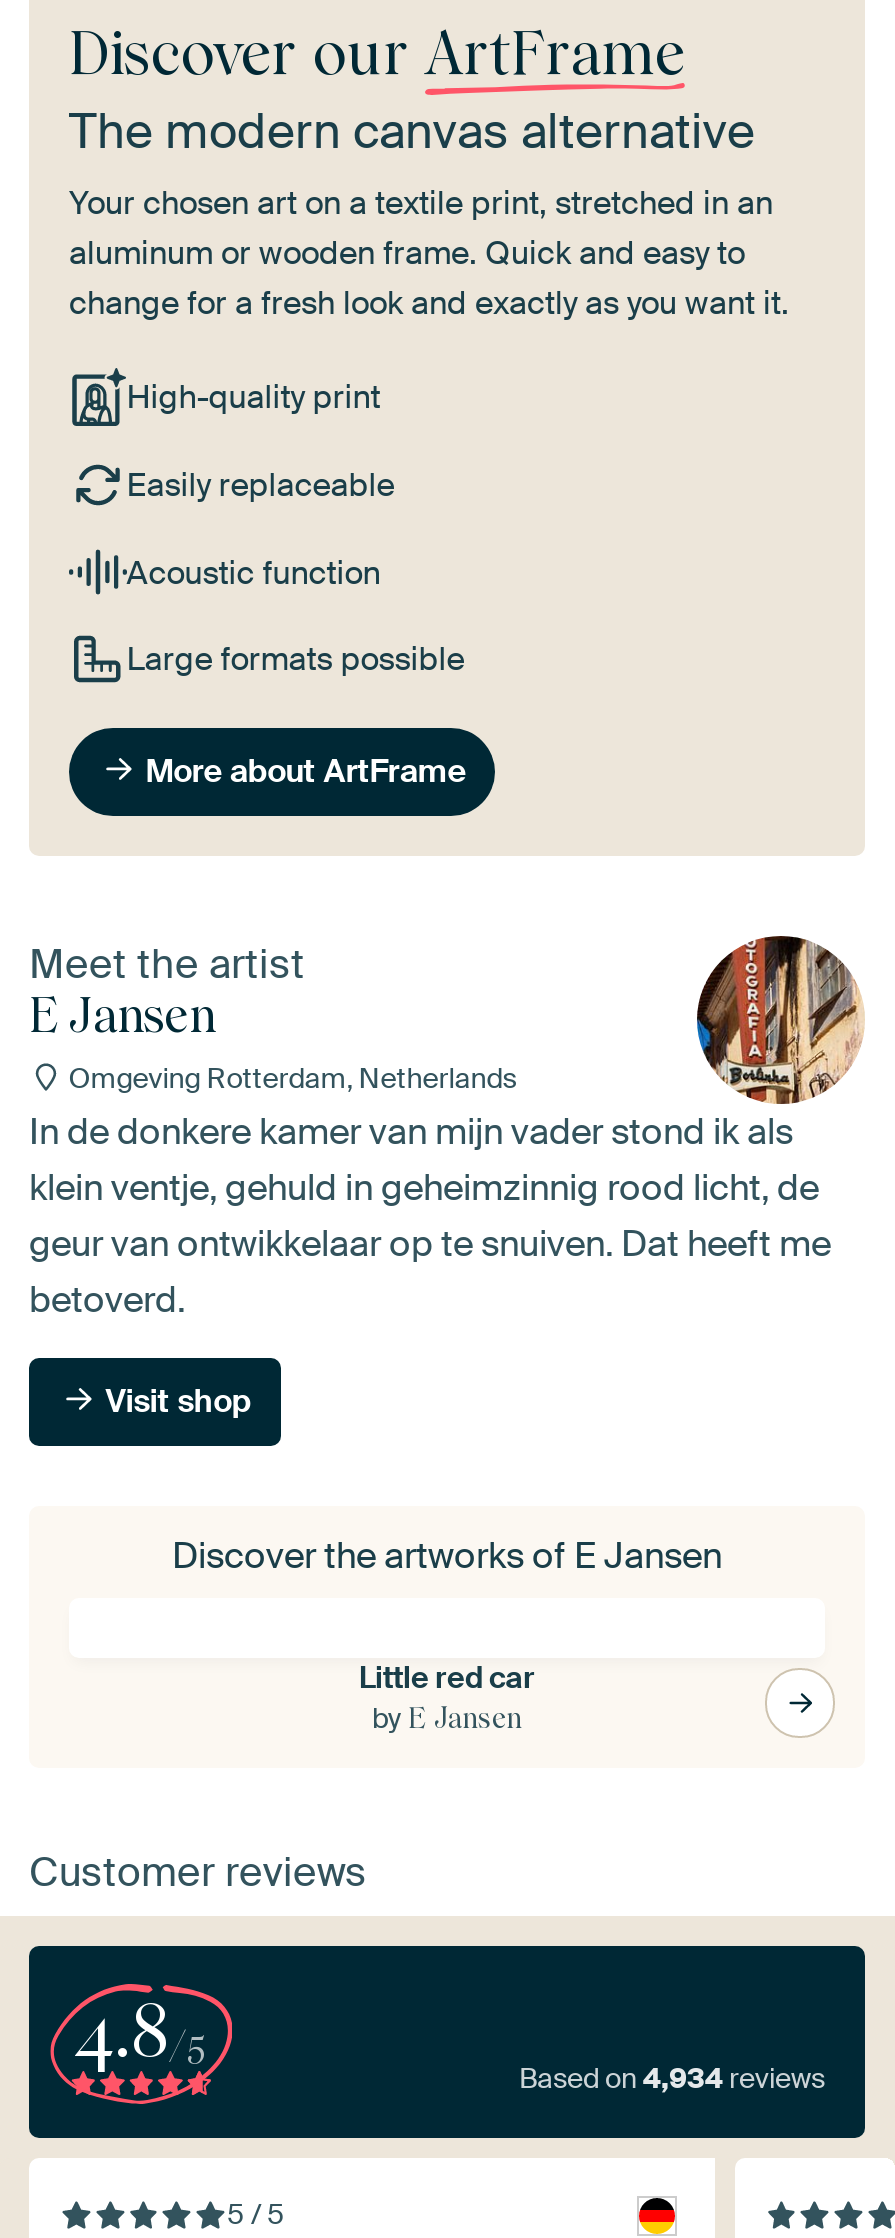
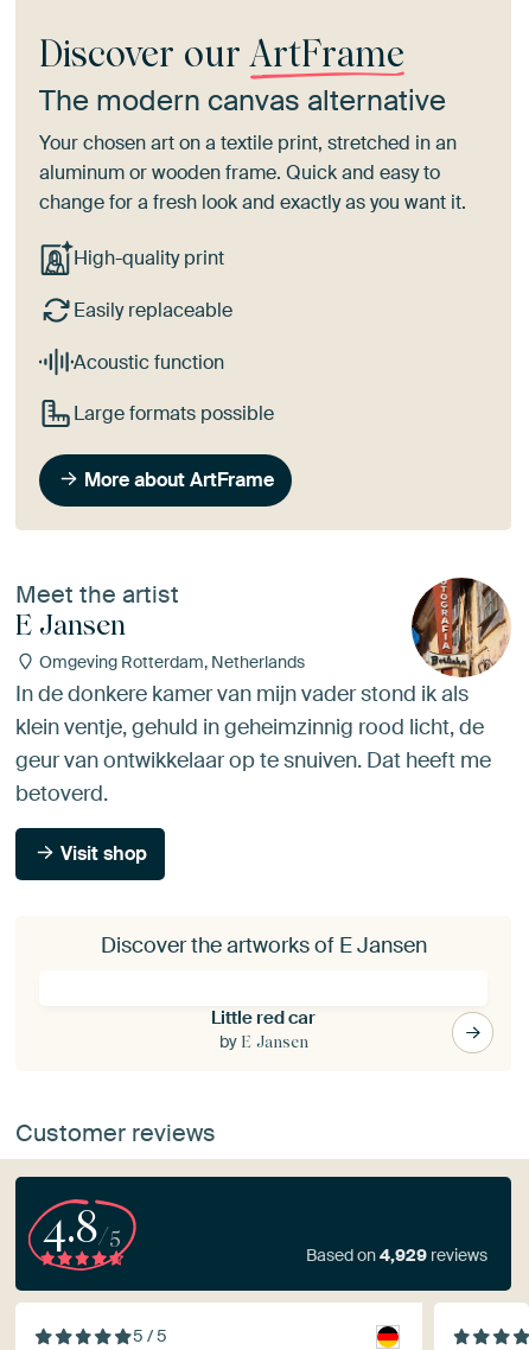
[519,2059,825,2095] Based on 4,934 reviews -> [306,1244,487,1265] Based on 4,929 reviews

